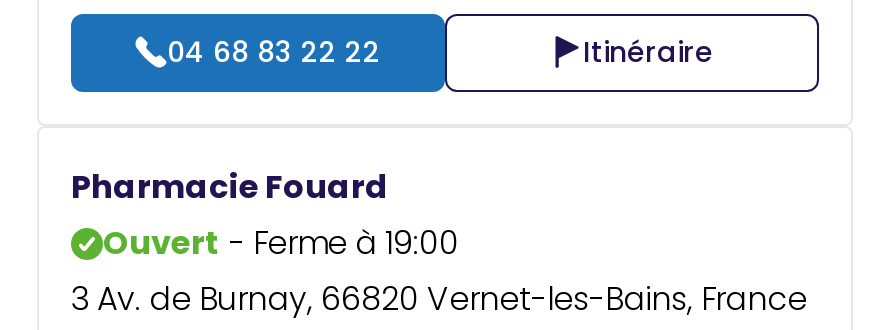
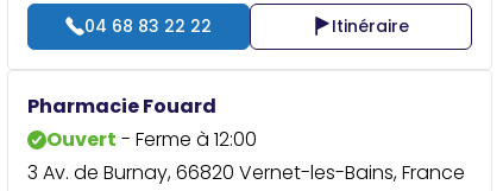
[103,220,459,266] Ouvert - Ferme à 19:00 -> [46,126,257,153] Ouvert - Ferme à 12:00

